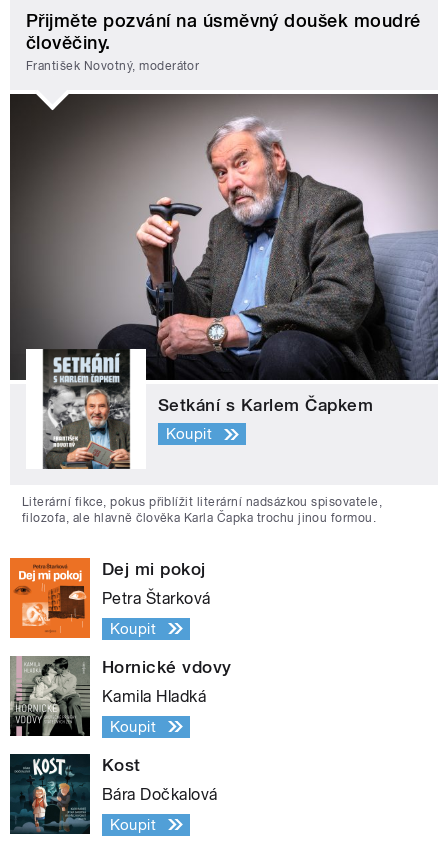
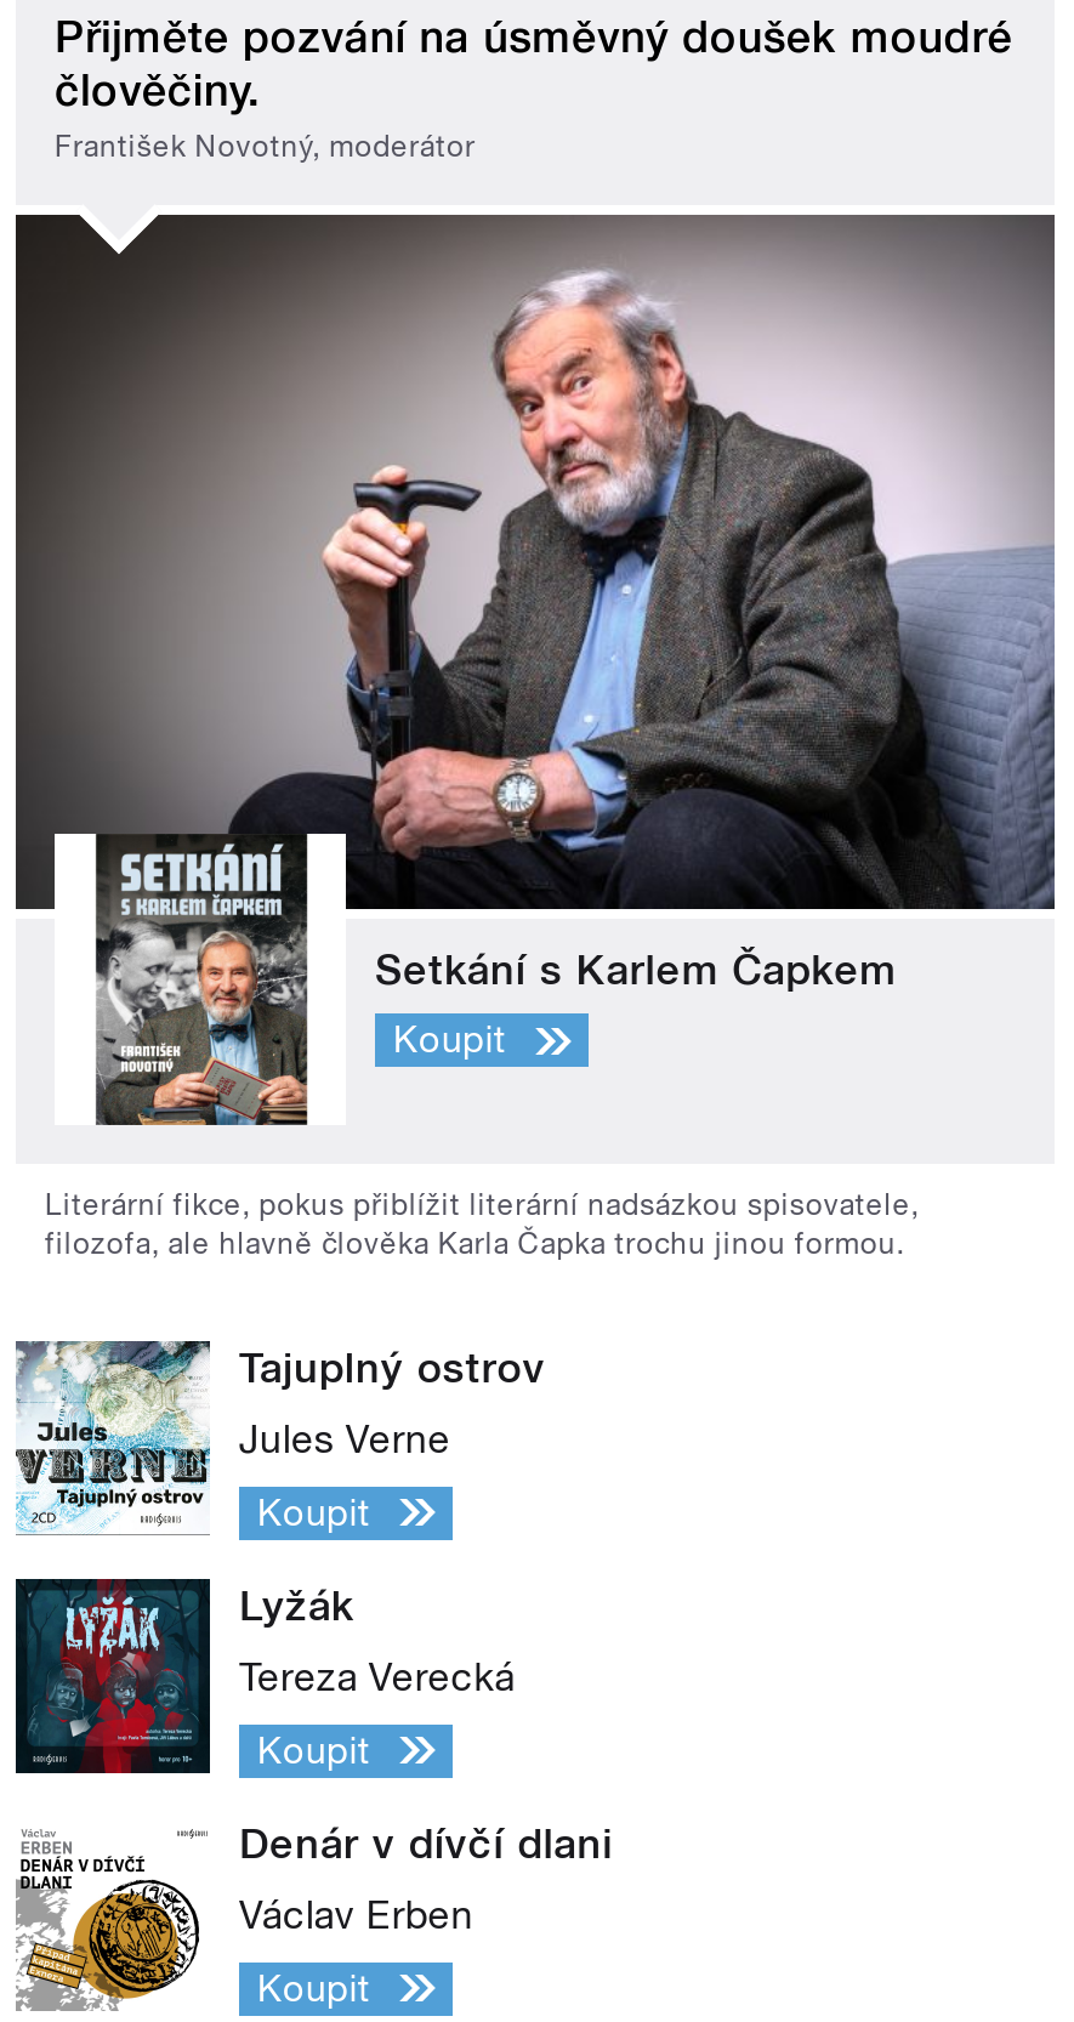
[9,557,206,639] [image] | Dej mi pokoj -> [13,1339,545,1535] [image] | Tajuplný ostrov
[102,589,211,608] Petra Štarková -> [239,1416,451,1462] Jules Verne
[9,655,232,737] [image] | Hornické vdovy -> [16,1577,354,1776] [image] | Lyžák
[102,687,206,706] Kamila Hladká -> [239,1654,515,1700] Tereza Verecká
[9,753,141,835] [image] | Kost -> [16,1817,613,2011] [image] | Denár v dívčí dlani
[102,785,218,804] Bára Dočkalová -> [239,1892,474,1938] Václav Erben

